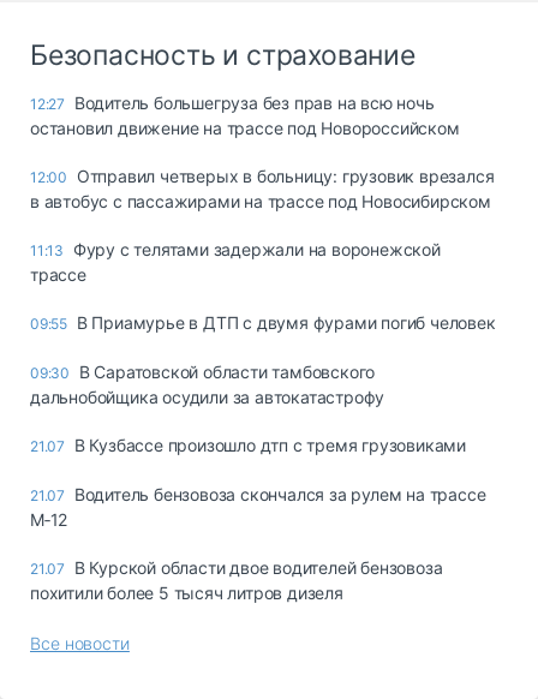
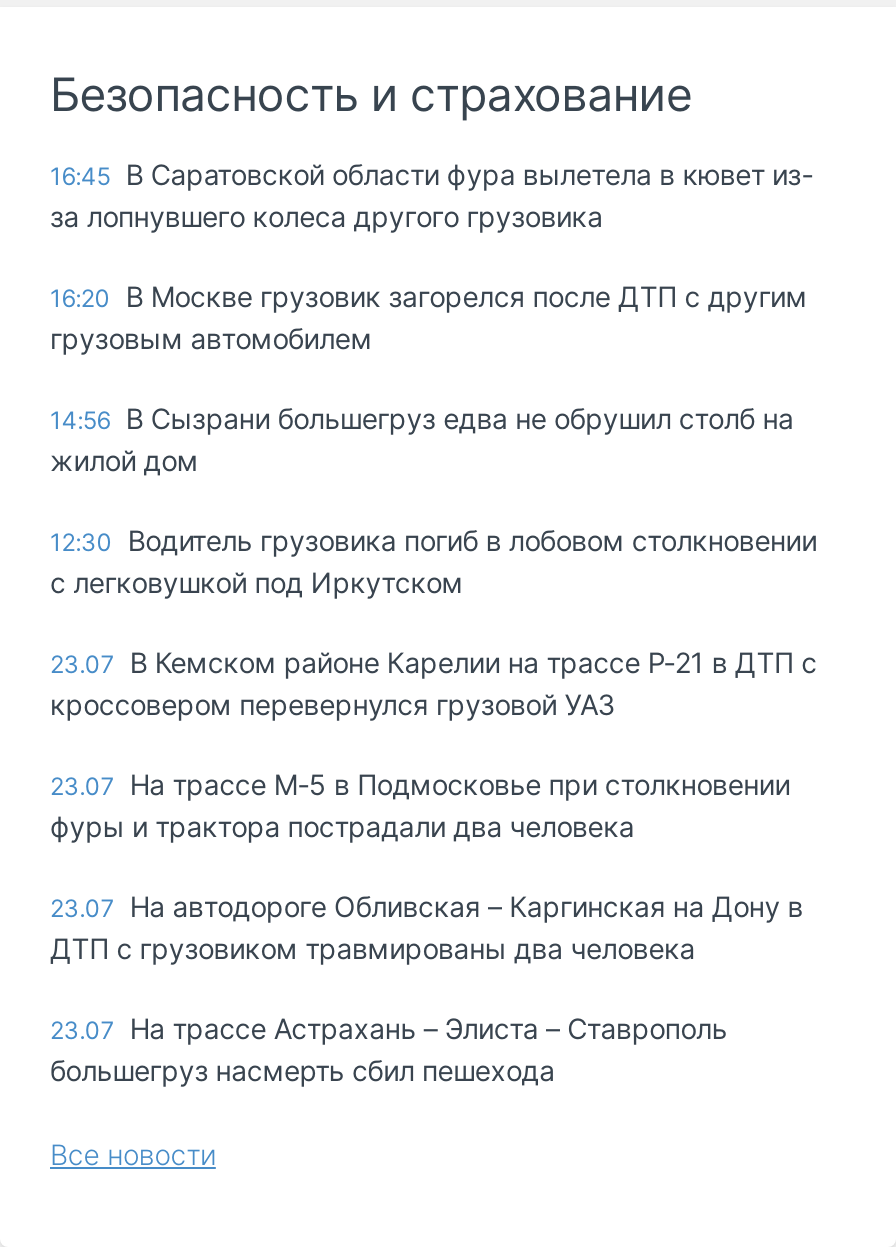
[30,93,459,138] 12:27 Водитель большегруза без прав на всю ночь | остановил движение на трассе под Новороссийском -> [50,157,813,233] 16:45 В Саратовской области фура вылетела в кювет из- | за лопнувшего колеса другого грузовика
[30,166,494,212] 12:00 Отправил четверых в больницу: грузовик врезался | в автобус с пассажирами на трассе под Новосибирском -> [50,279,807,355] 16:20 В Москве грузовик загорелся после ДТП с другим | грузовым автомобилем
[30,239,440,285] 11:13 Фуру с телятами задержали на воронежской | трассе -> [50,401,794,477] 14:56 В Сызрани большегруз едва не обрушил столб на | жилой дом
[30,312,495,333] 09:55 В Приамурье в ДТП с двумя фурами погиб человек -> [50,523,817,599] 12:30 Водитель грузовика погиб в лобовом столкновении | с легковушкой под Иркутском
[30,362,385,407] 09:30 В Саратовской области тамбовского | дальнобойщика осудили за автокатастрофу -> [50,645,817,721] 23.07 В Кемском районе Карелии на трассе Р-21 в ДТП с | кроссовером перевернулся грузовой УАЗ
[30,435,466,455] 21.07 В Кузбассе произошло дтп с тремя грузовиками -> [50,767,790,843] 23.07 На трассе М-5 в Подмосковье при столкновении | фуры и трактора пострадали два человека
[30,484,486,530] 21.07 Водитель бензовоза скончался за рулем на трассе | М‑12 -> [50,889,803,965] 23.07 На автодороге Обливская – Каргинская на Дону в | ДТП с грузовиком травмированы два человека
[30,557,442,603] 21.07 В Курской области двое водителей бензовоза | похитили более 5 тысяч литров дизеля -> [50,1011,727,1087] 23.07 На трассе Астрахань – Элиста – Ставрополь | большегруз насмерть сбил пешехода

